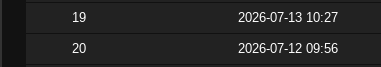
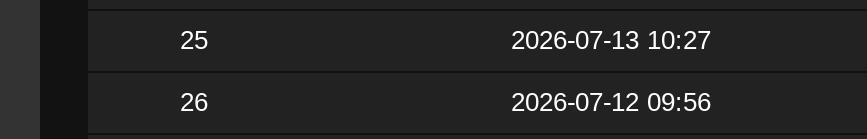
[72,10,86,25] 19 -> [180,25,208,55] 25
[72,41,86,56] 20 -> [180,87,208,117] 26

